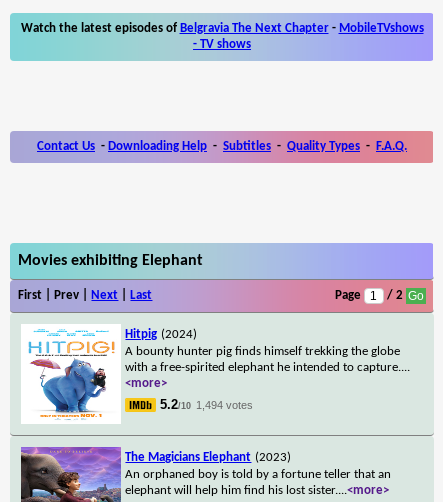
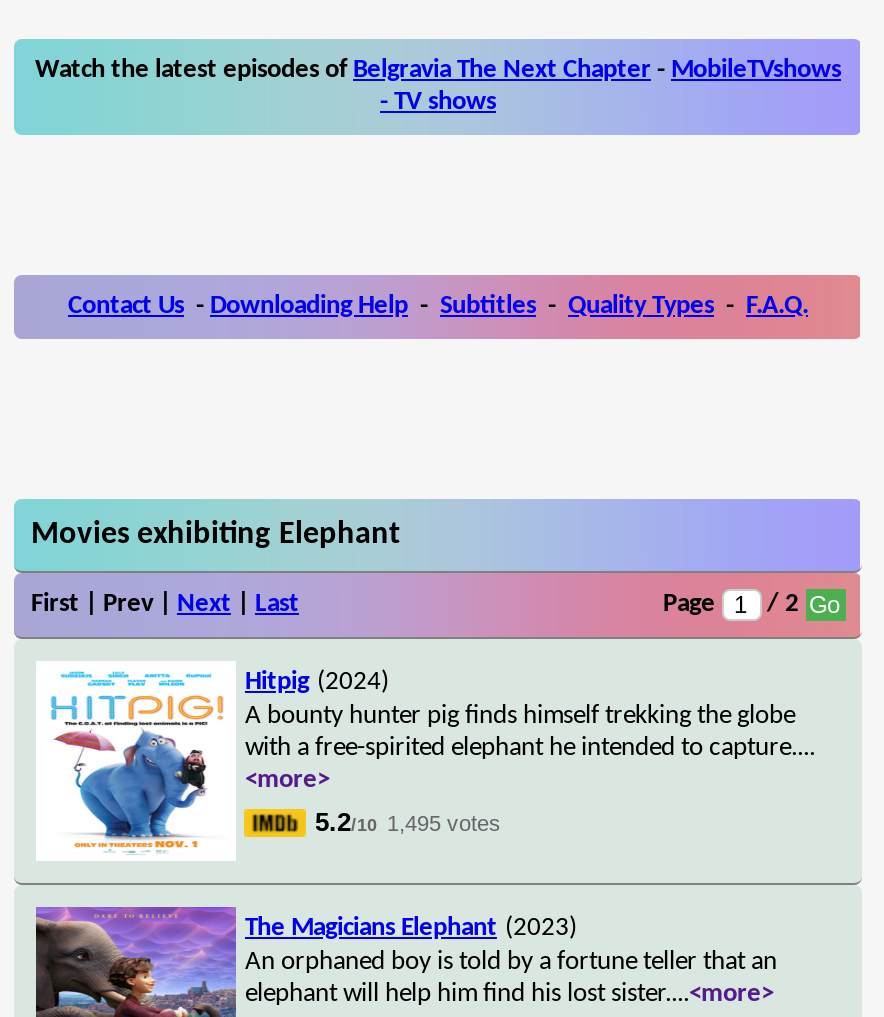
[160,397,253,412] 5.2/10 1,494 votes -> [315,806,501,836] 5.2/10 1,495 votes

